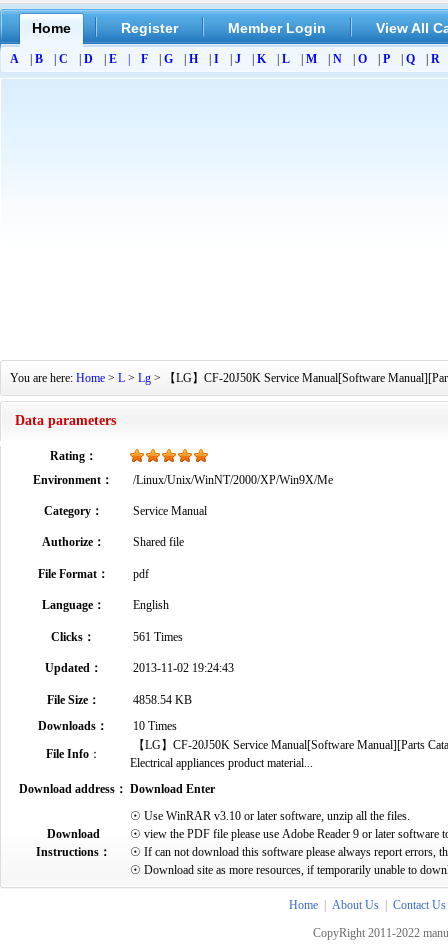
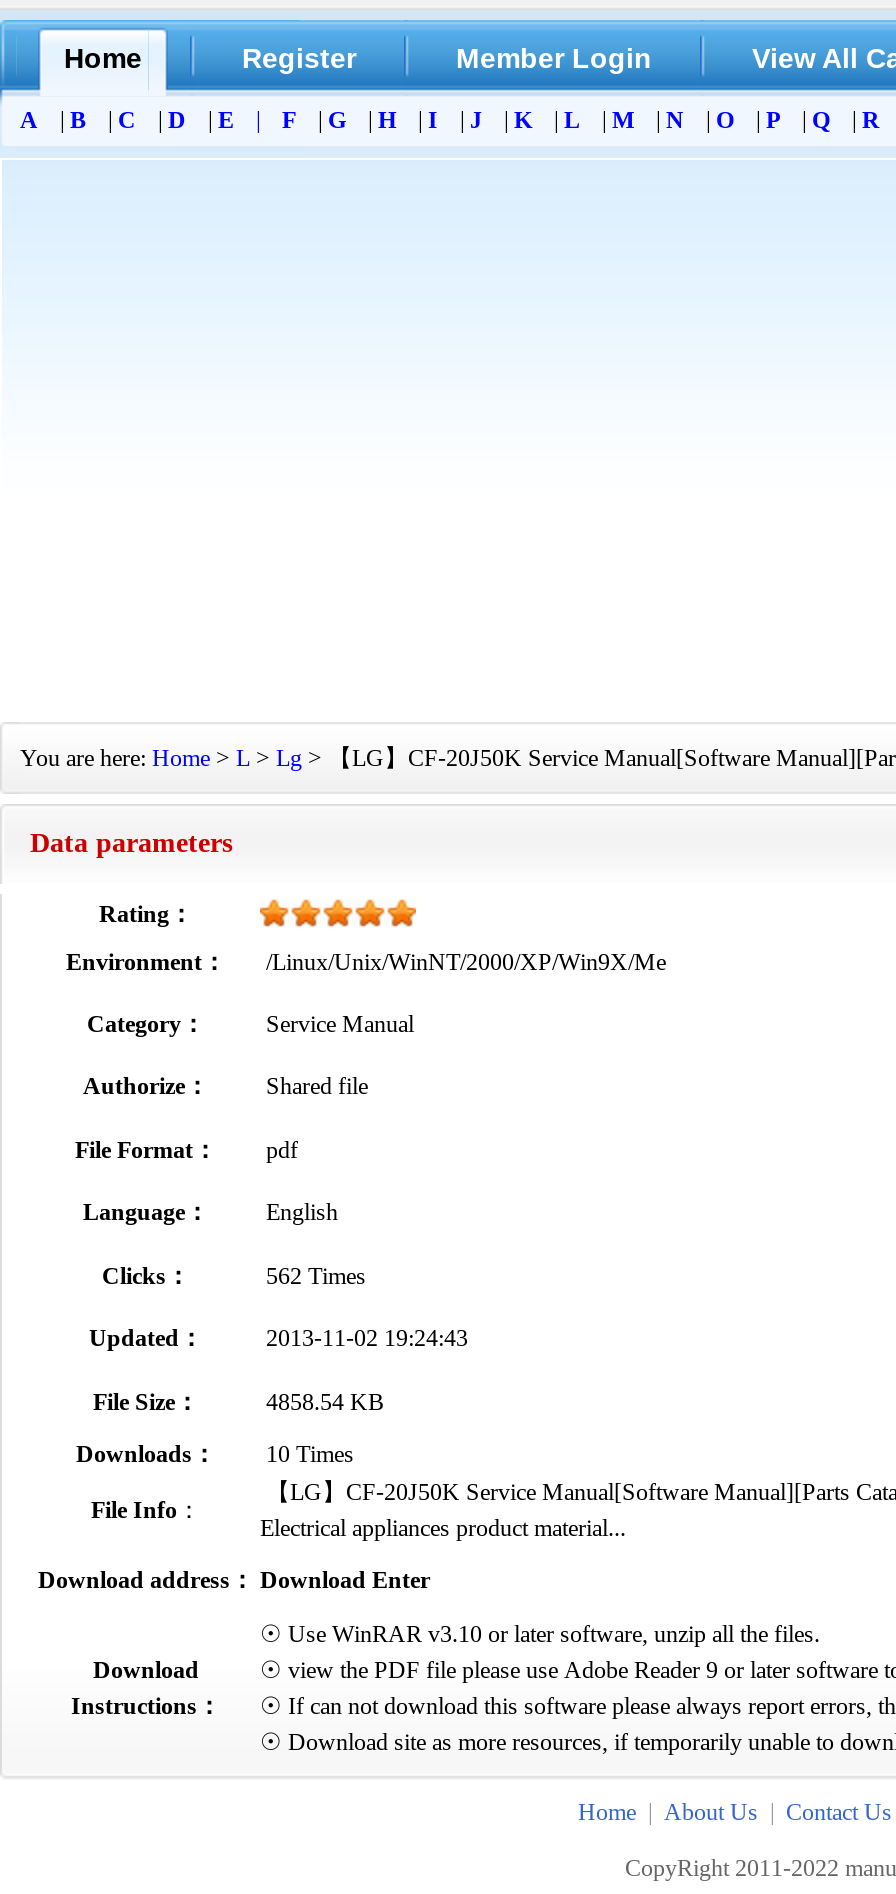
[130,630,183,644] 561 Times -> [260,1262,366,1290] 562 Times

